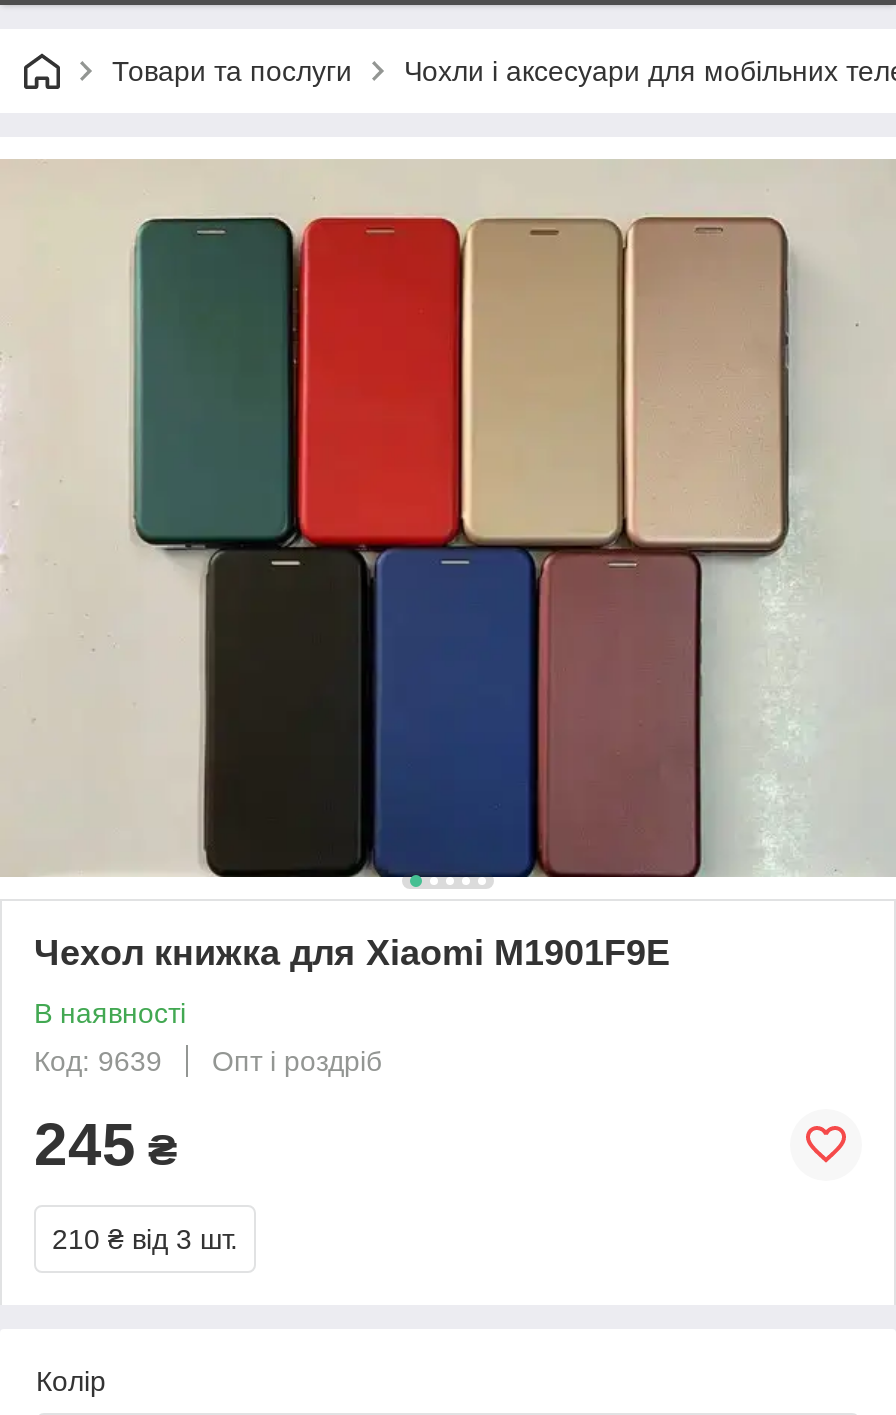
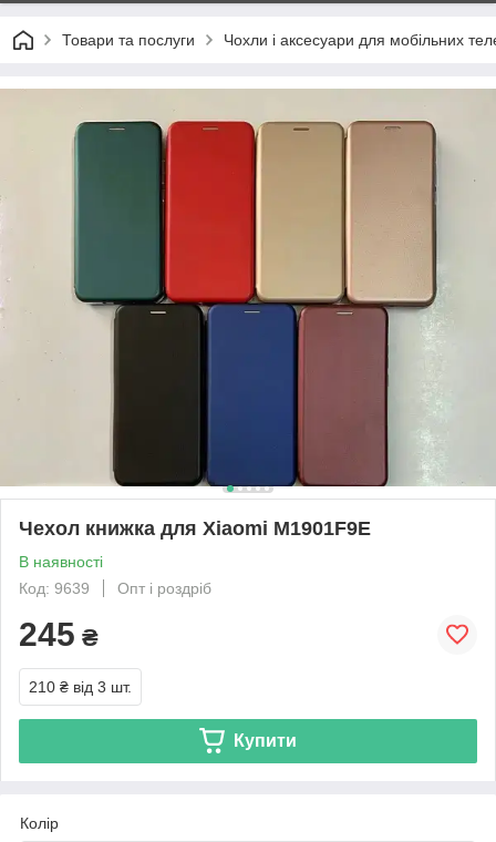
none -> [233,731,297,750] Купити

